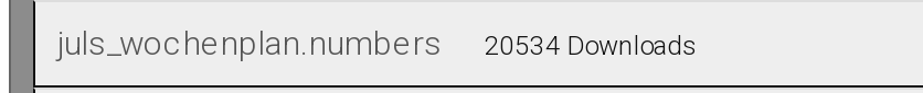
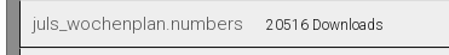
[57,24,698,63] juls_wochenplan.numbers 20534 Downloads -> [33,13,384,35] juls_wochenplan.numbers 20516 Downloads

